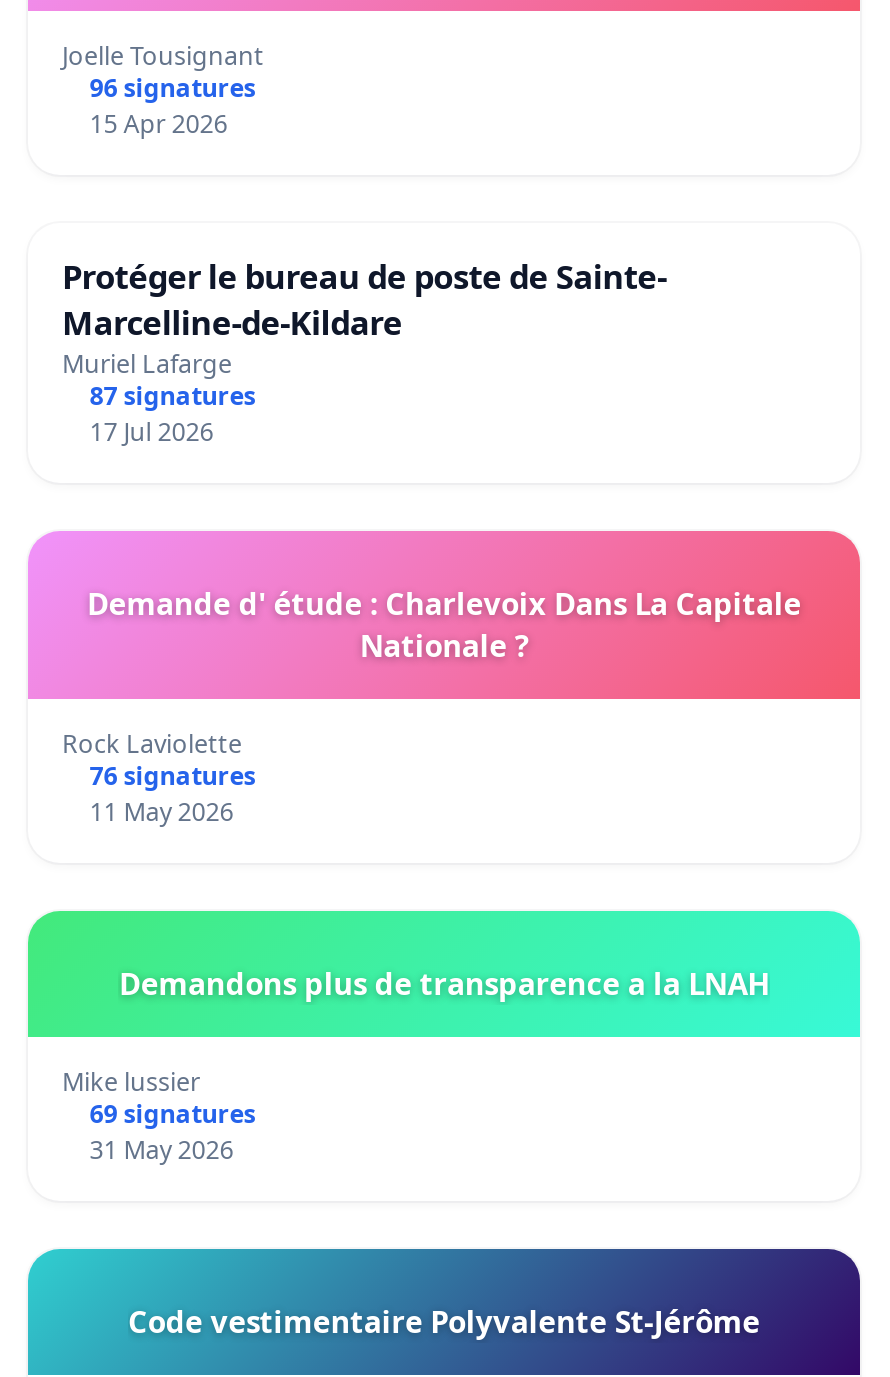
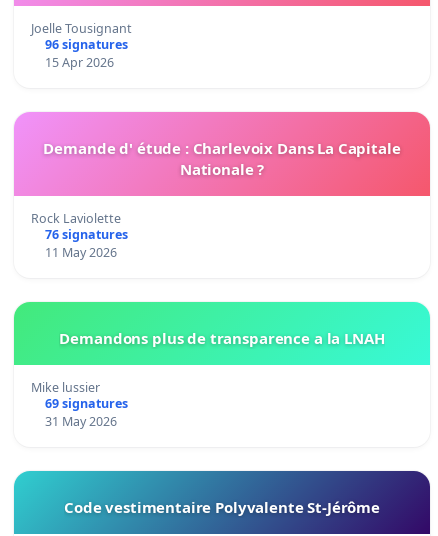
[62,252,666,448] Protéger le bureau de poste de Sainte- | Marcelline-de-Kildare | Muriel Lafarge | 87 signatures | 17 Jul 2026 -> none

